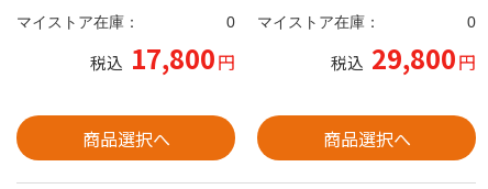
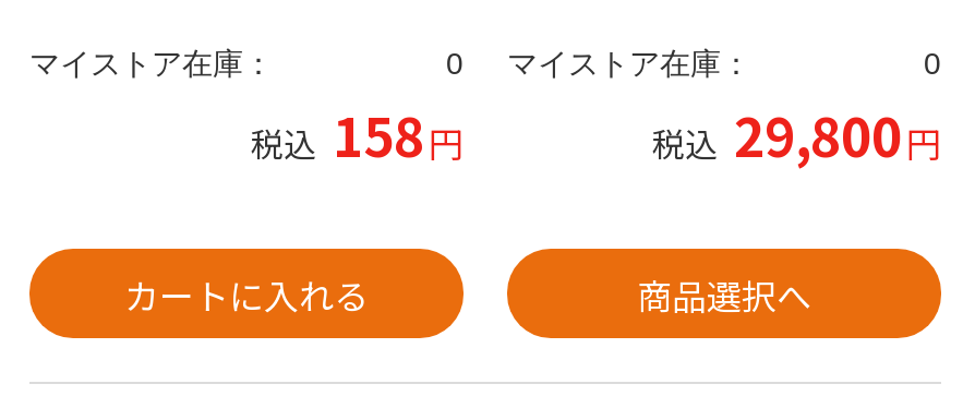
[90,38,235,77] 税込 17,800 円 -> [251,96,464,172] 税込 158 円
[82,125,170,151] 商品選択へ -> [124,268,369,320] カートに入れる

